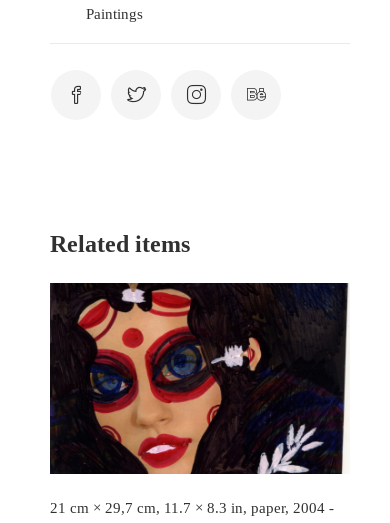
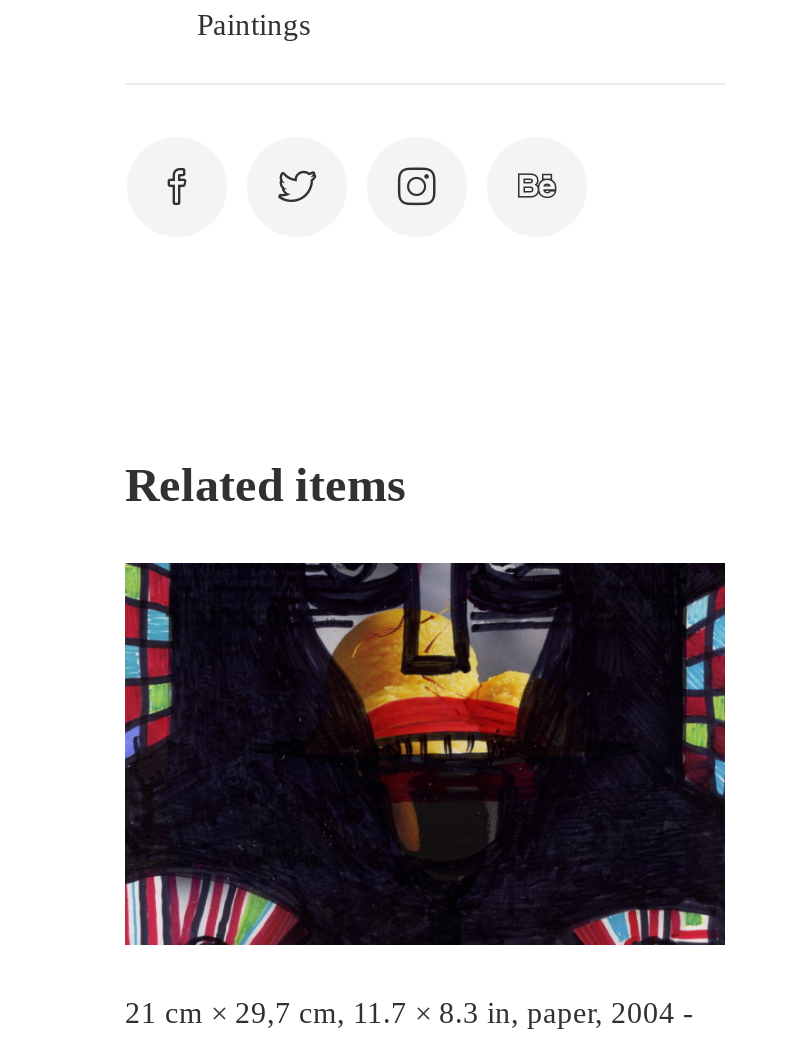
[49,282,350,475] [image] -> [123,561,727,947] [image]

